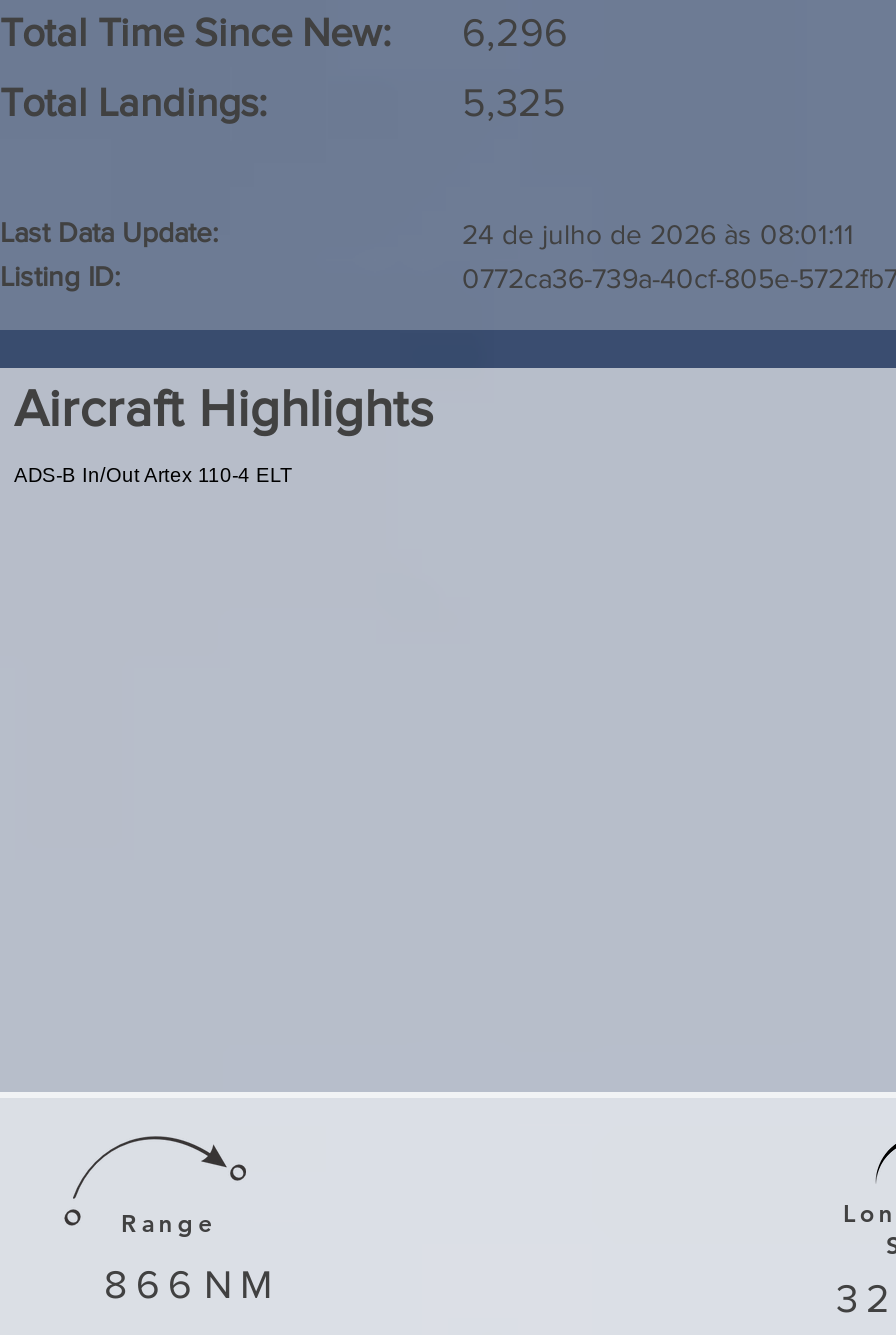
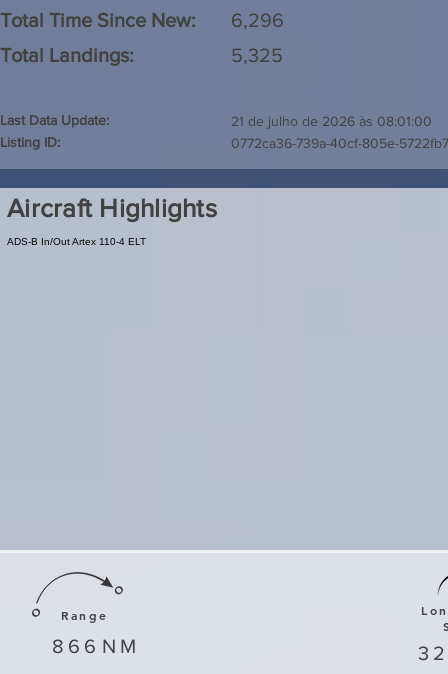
[462,218,854,250] 24 de julho de 2026 às 08:01:11 -> [231,113,432,129] 21 de julho de 2026 às 08:01:00

